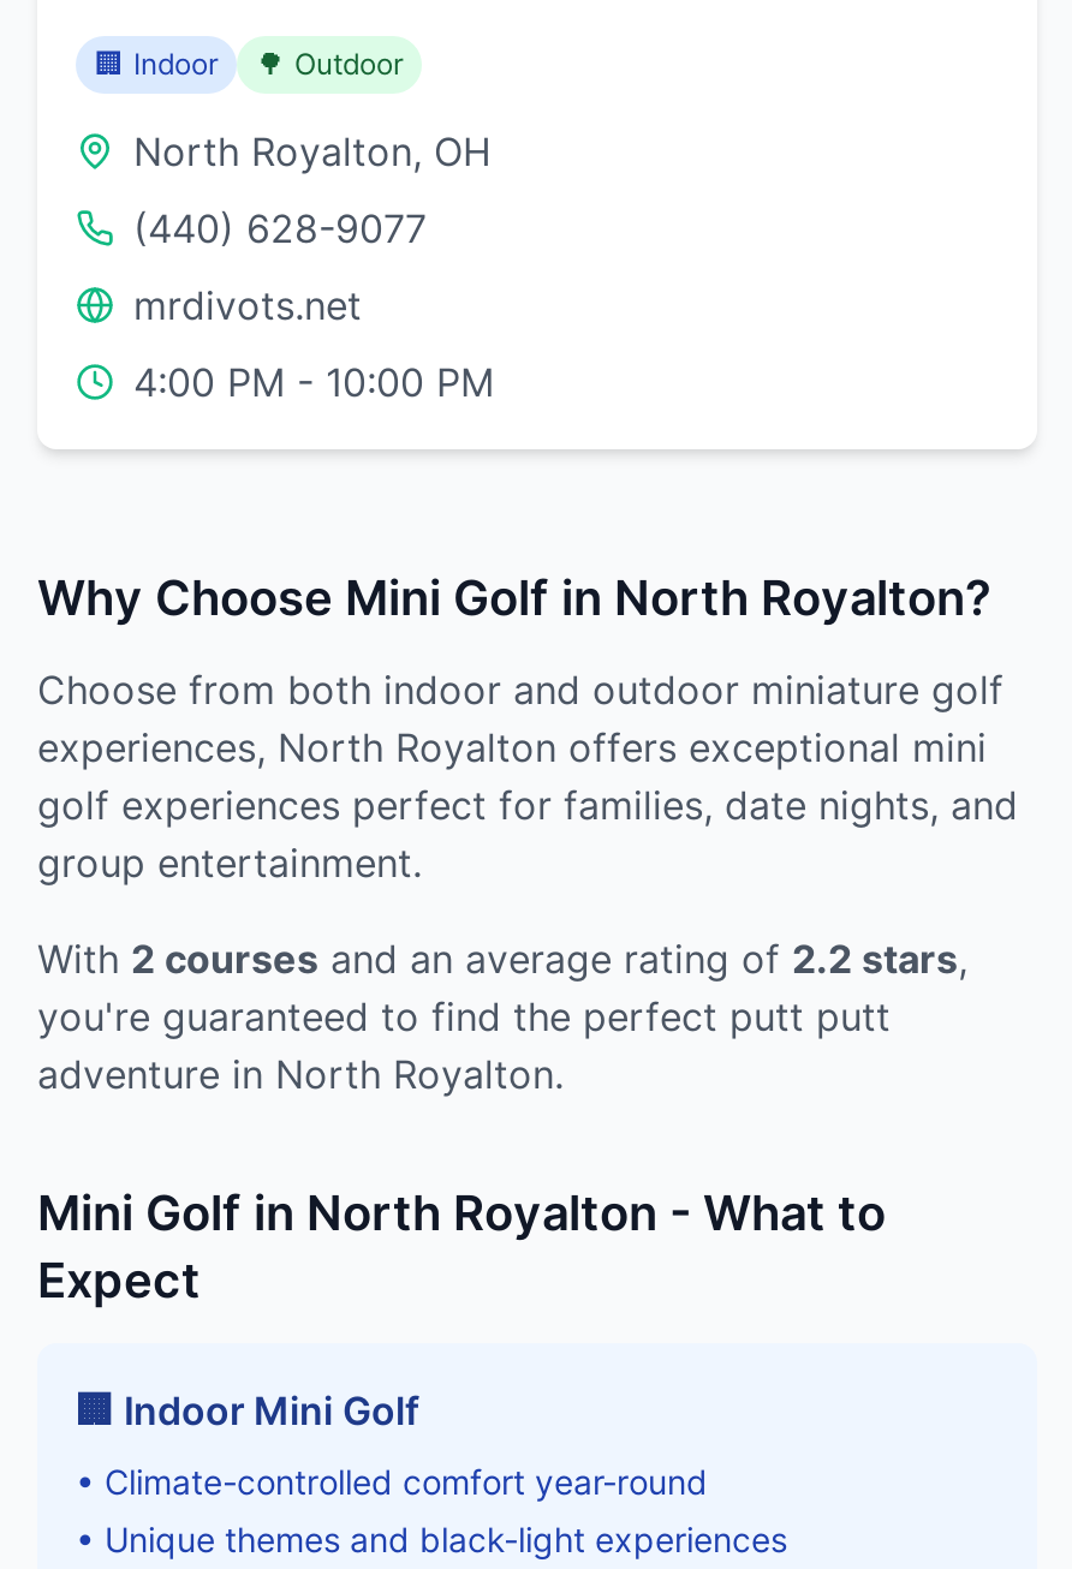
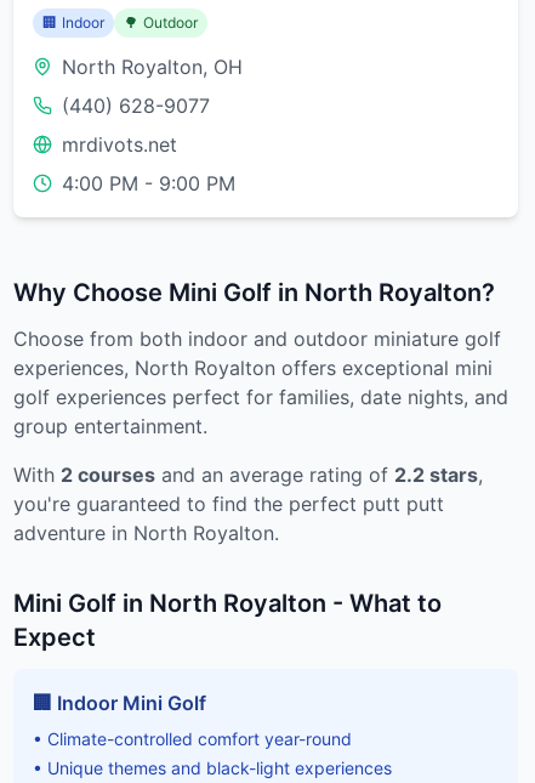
[133,358,494,406] 4:00 PM - 10:00 PM -> [62,171,235,195] 4:00 PM - 9:00 PM

